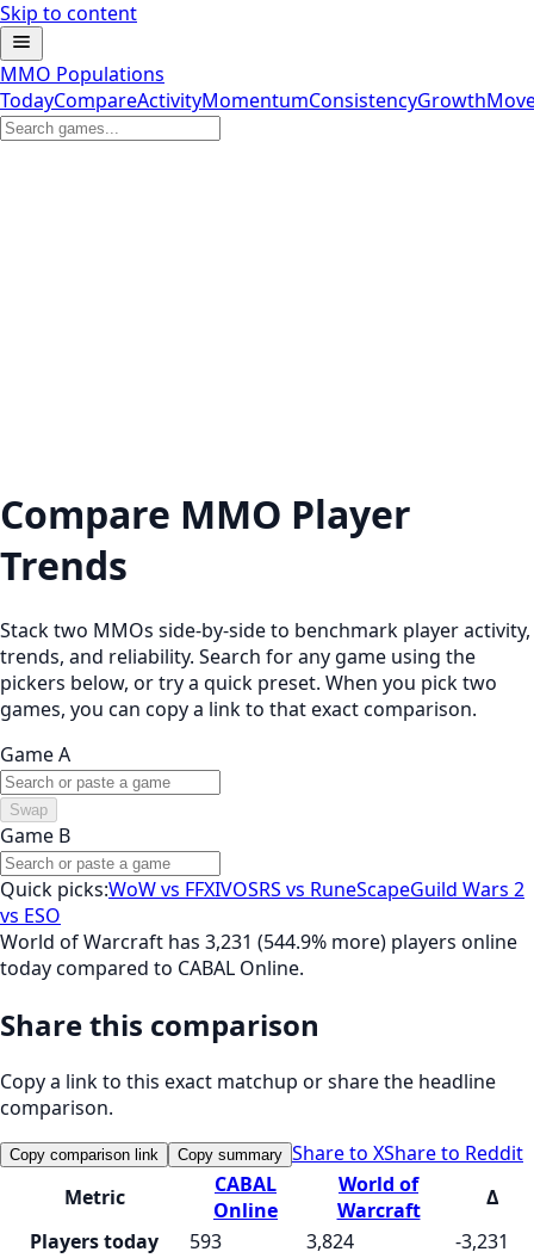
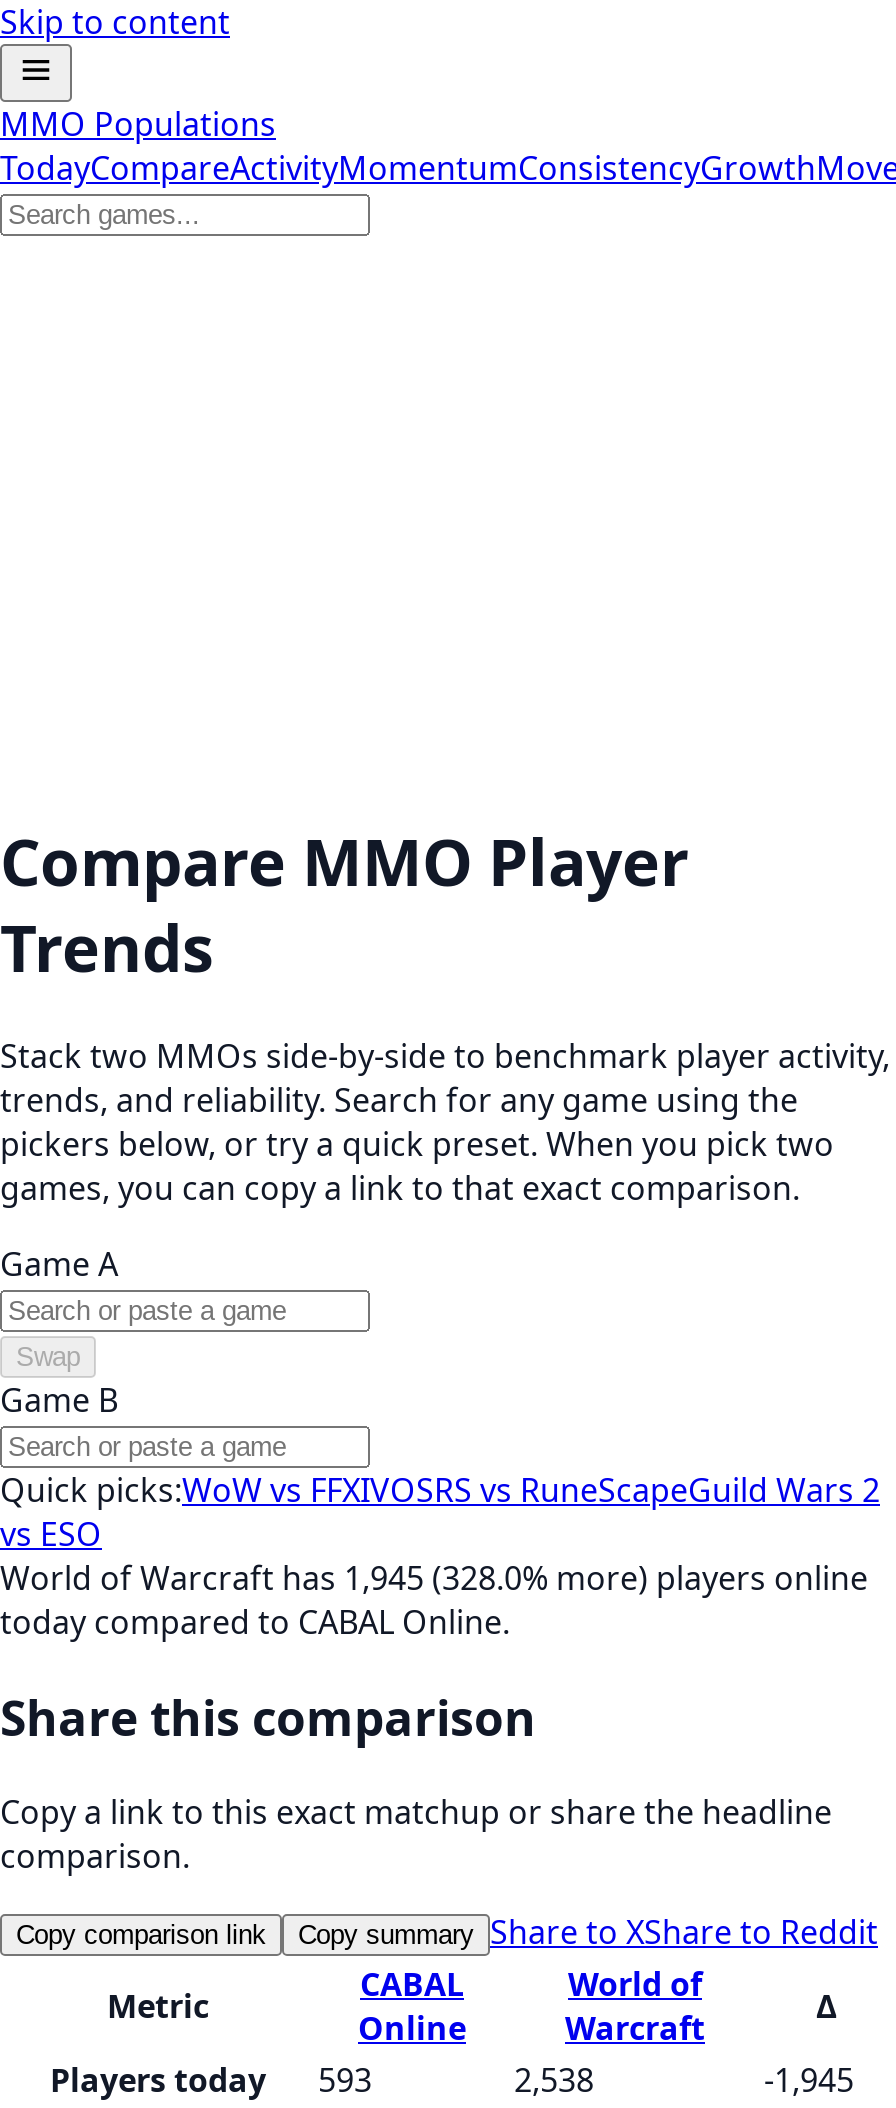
[0,928,517,955] World of Warcraft has 3,231 (544.9% more) players online -> [0,1556,868,1600] World of Warcraft has 1,945 (328.0% more) players online
[306,1228,354,1254] 3,824 -> [514,2057,594,2101] 2,538
[455,1228,509,1254] -3,231 -> [764,2057,854,2101] -1,945

